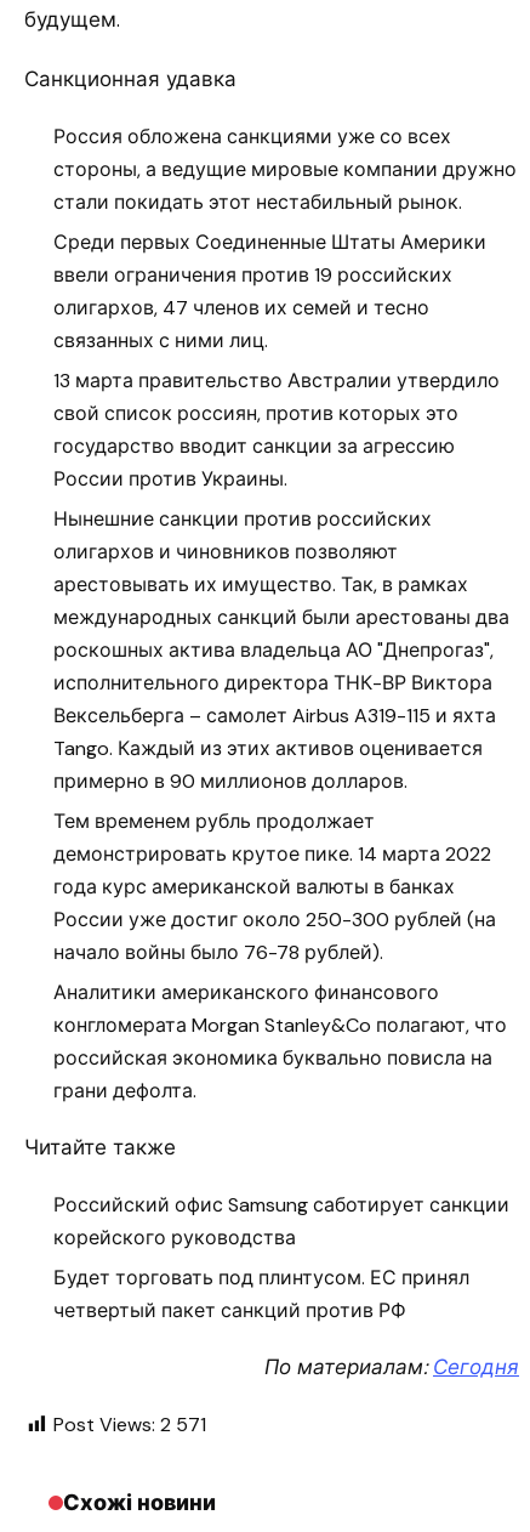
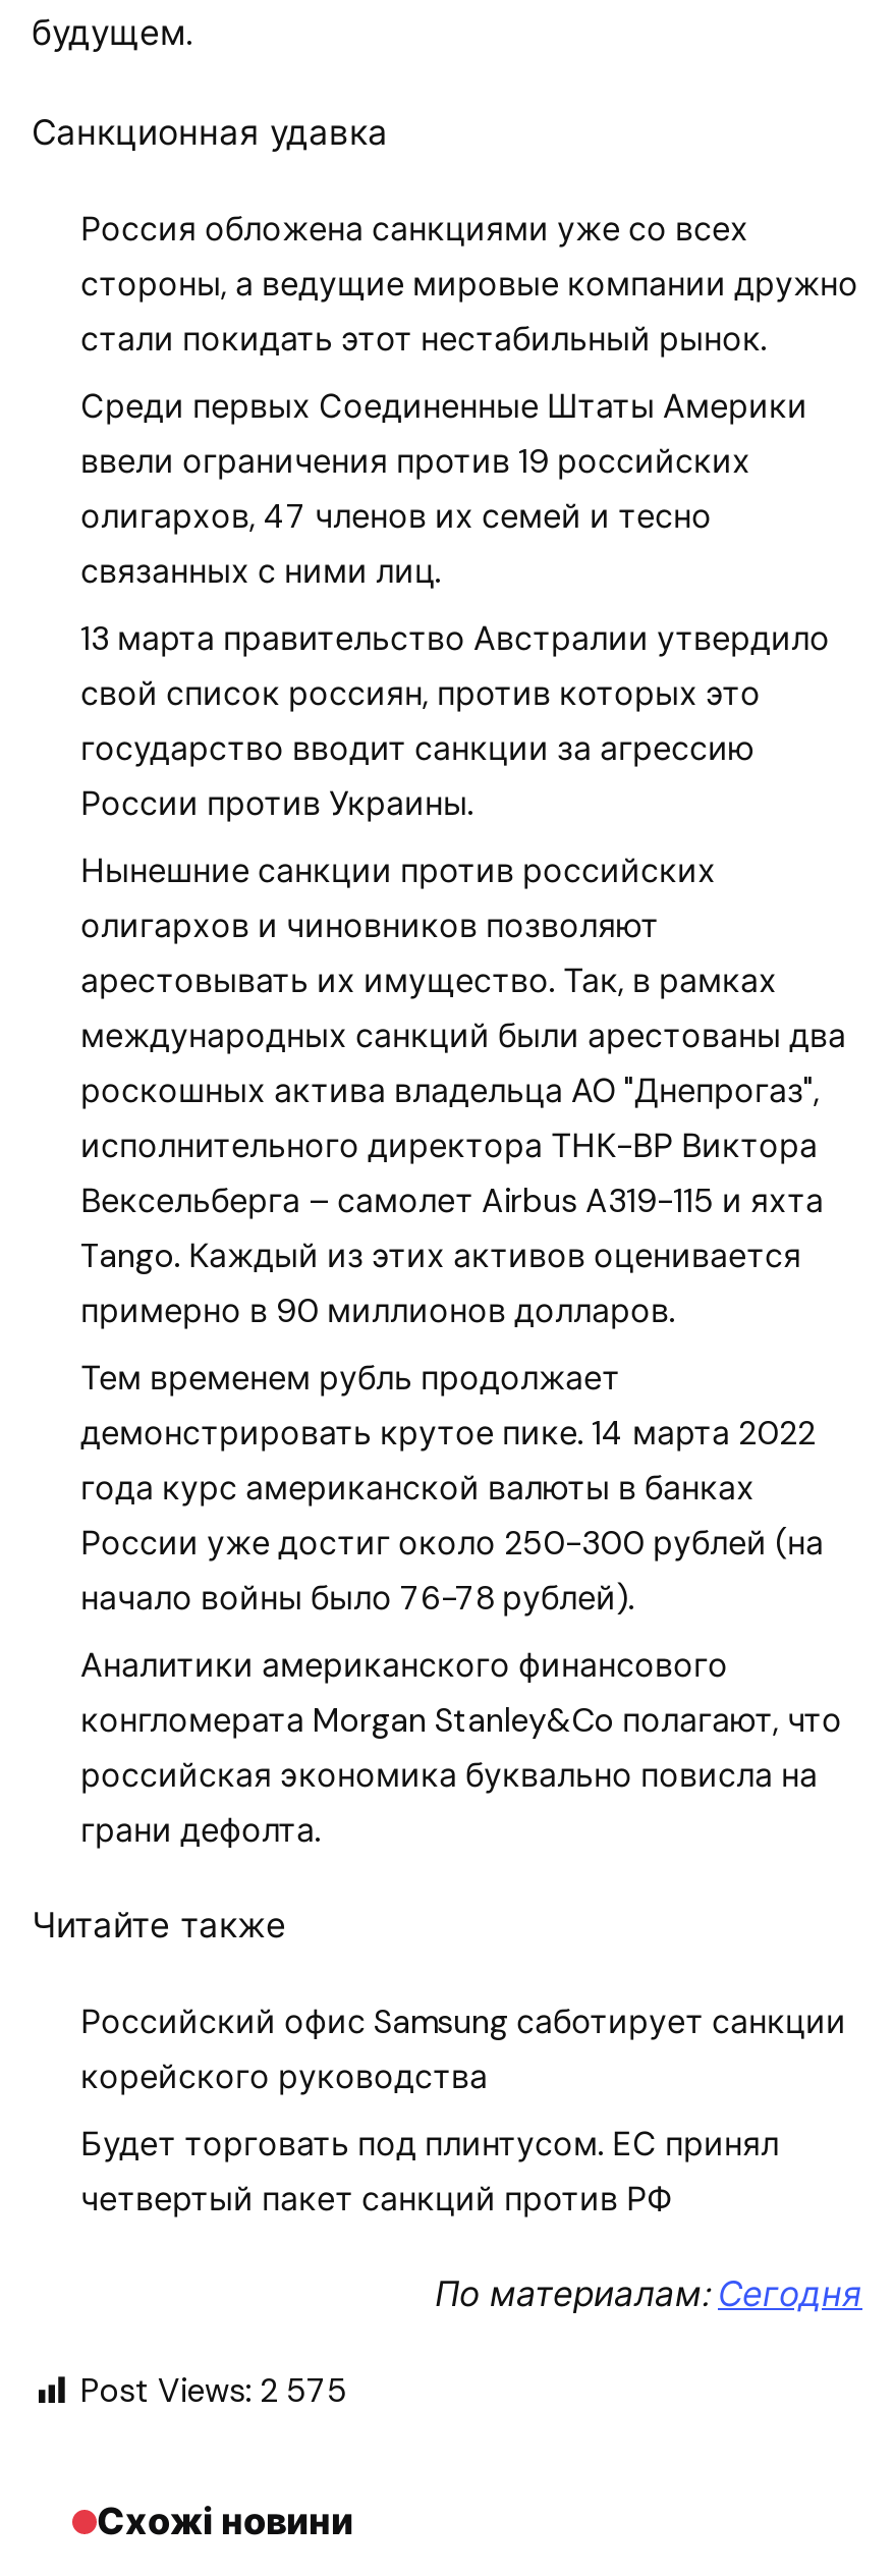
[53,1412,206,1437] Post Views: 2 571 -> [80,2369,347,2412] Post Views: 2 575

